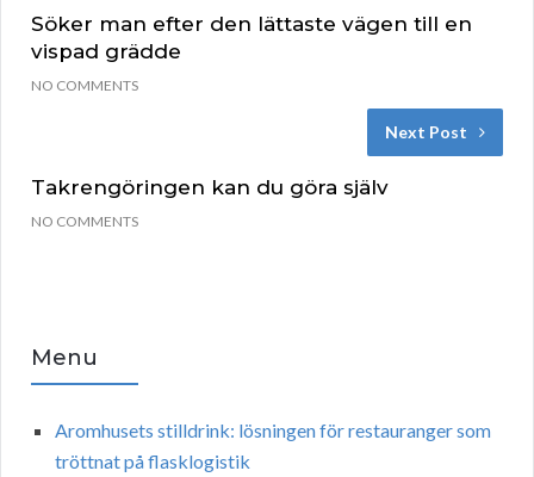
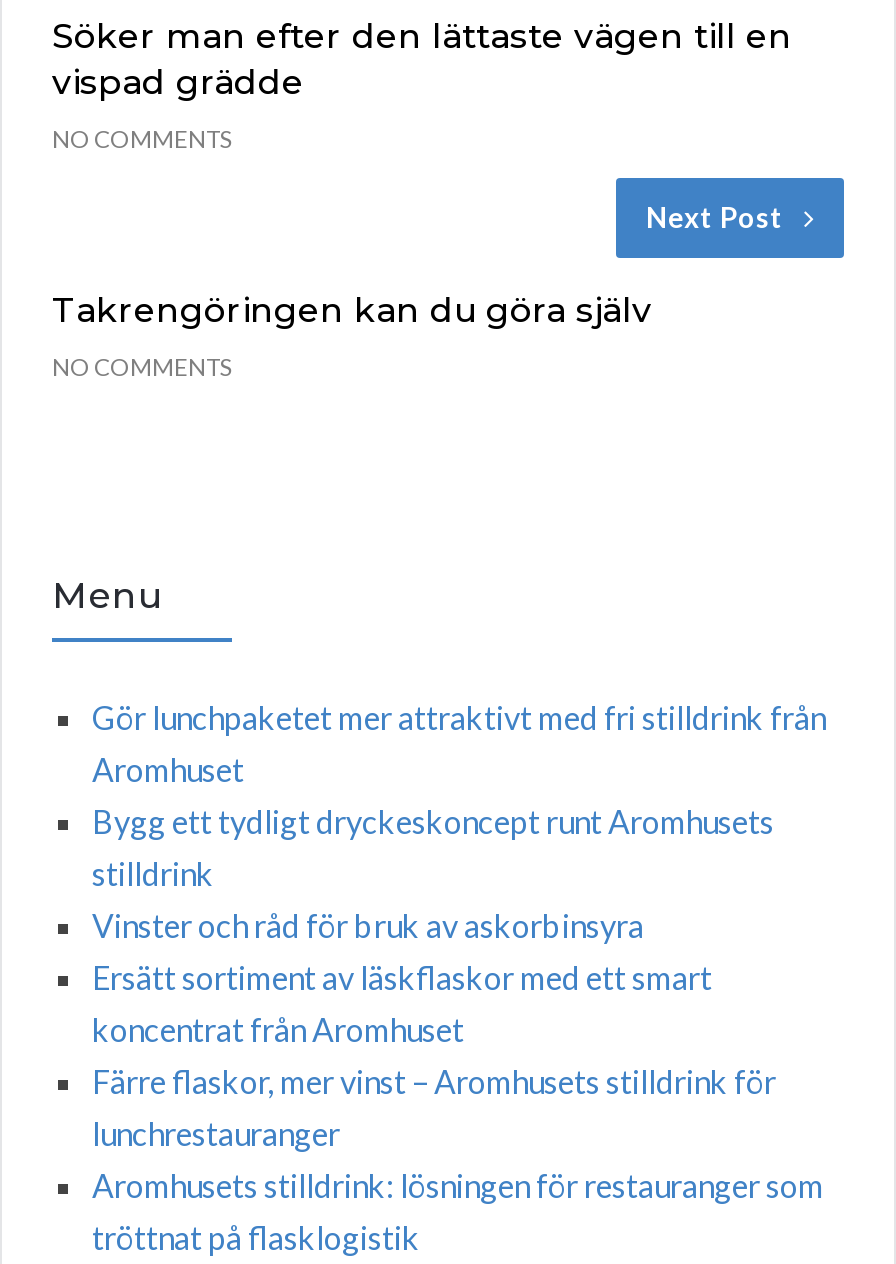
none -> [92,698,826,1152] Gör lunchpaketet mer attraktivt med fri stilldrink från | Aromhuset | Bygg ett tydligt dryckeskoncept runt Aromhusets | stilldrink | Vinster och råd för bruk av askorbinsyra | Ersätt sortiment av läskflaskor med ett smart | koncentrat från Aromhuset | Färre flaskor, mer vinst – Aromhusets stilldrink för | lunchrestauranger

